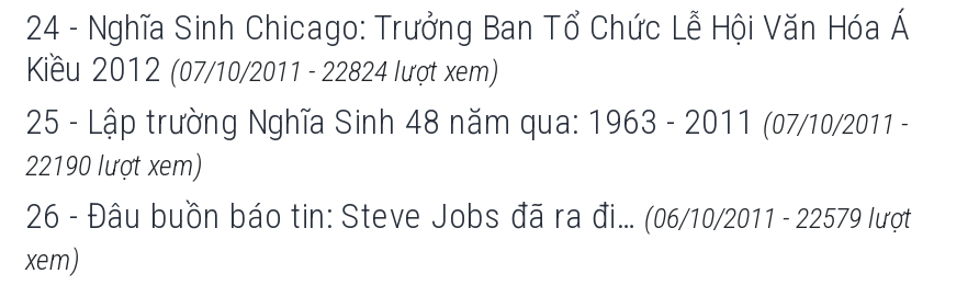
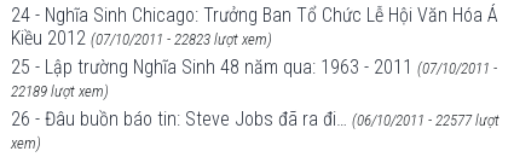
[25,48,499,90] Kiều 2012 (07/10/2011 - 22824 lượt xem) -> [11,27,272,50] Kiều 2012 (07/10/2011 - 22823 lượt xem)
[25,149,203,182] 22190 lượt xem) -> [11,82,109,100] 22189 lượt xem)
[25,195,912,237] 26 - Đâu buồn báo tin: Steve Jobs đã ra đi… (06/10/2011 - 22579 lượt -> [11,107,499,130] 26 - Đâu buồn báo tin: Steve Jobs đã ra đi… (06/10/2011 - 22577 lượt

